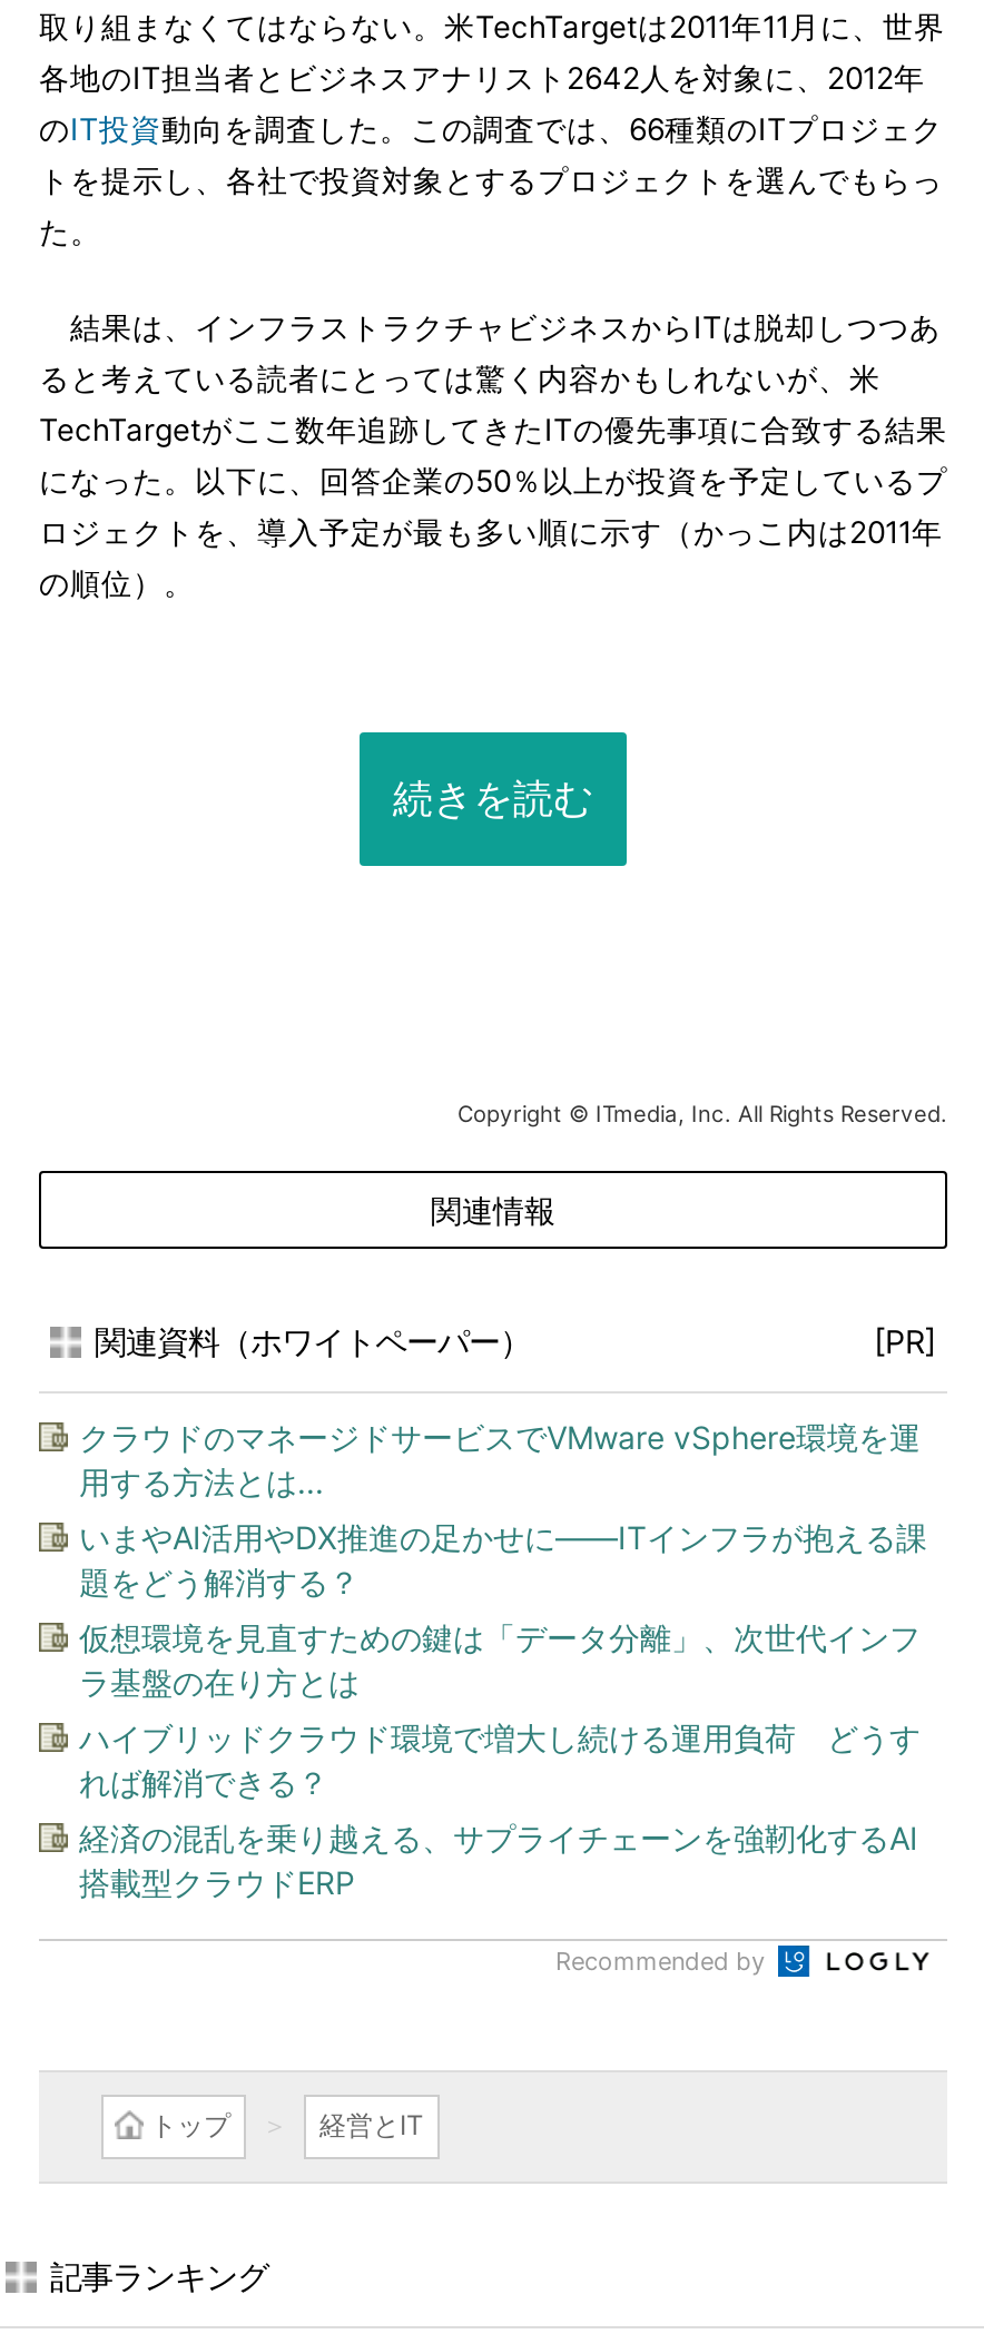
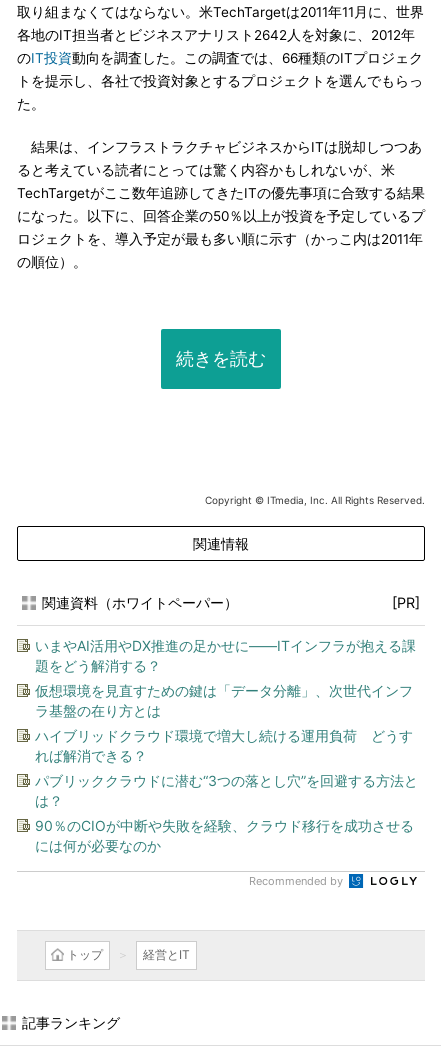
[79,1418,921,1500] クラウドのマネージドサービスでVMware vSphere環境を運 | 用する方法とは... -> none
moved [79,1518,927,1801] -> [35,637,416,764]: いまやAI活用やDX推進の足かせに――ITインフラが抱える課 | 題をどう解消する？ | 仮想環境を見直すための鍵は「データ分離」、次世代インフ | ラ基盤の在り方とは | ハイブリッドクラウド環境で増大し続ける運用負荷 どうす | れば解消できる？
[79,1819,918,1901] 経済の混乱を乗り越える、サプライチェーンを強靭化するAI | 搭載型クラウドERP -> [35,772,418,854] パブリッククラウドに潜む“3つの落とし穴”を回避する方法と | は？ | 90％のCIOが中断や失敗を経験、クラウド移行を成功させる | には何が必要なのか

